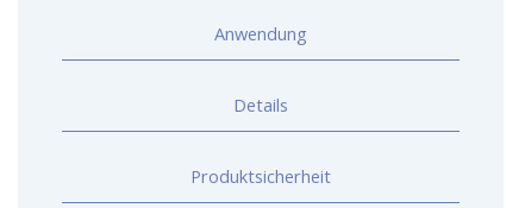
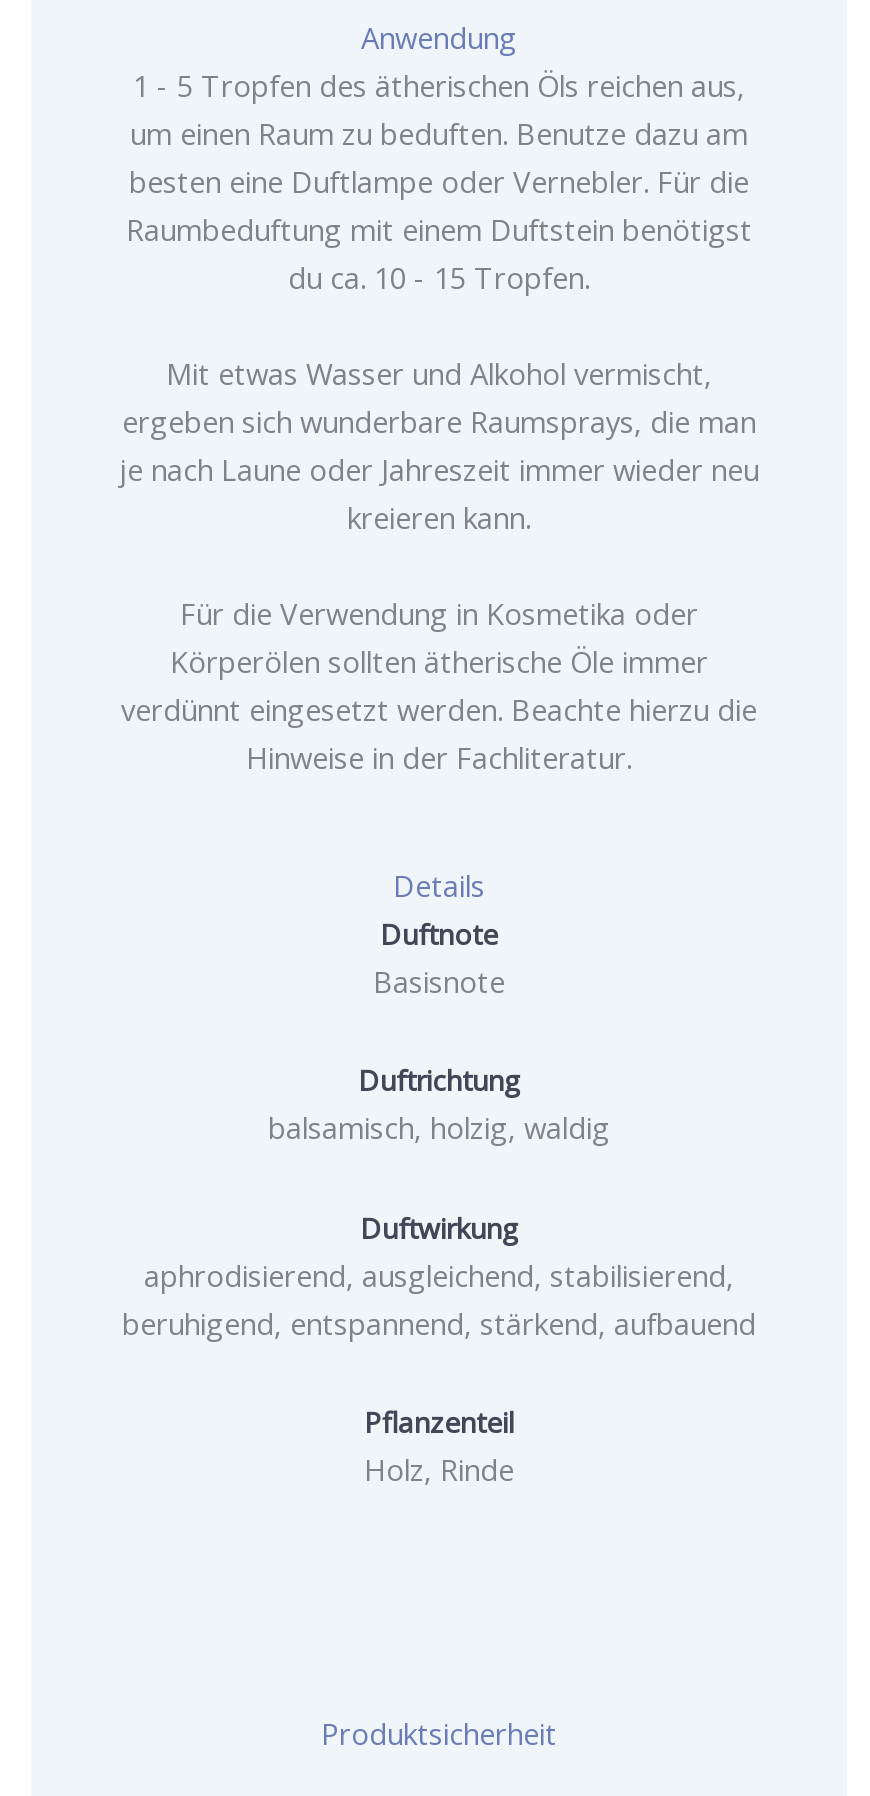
none -> [119,64,759,776] 1 - 5 Tropfen des ätherischen Öls reichen aus, | um einen Raum zu beduften. Benutze dazu am | besten eine Duftlampe oder Vernebler. Für die | Raumbeduftung mit einem Duftstein benötigst | du ca. 10 - 15 Tropfen. | Mit etwas Wasser und Alkohol vermischt, | ergeben sich wunderbare Raumsprays, die man | je nach Laune oder Jahreszeit immer wieder neu | kreieren kann. | Für die Verwendung in Kosmetika oder | Körperölen sollten ätherische Öle immer | verdünnt eingesetzt werden. Beachte hierzu die | Hinweise in der Fachliteratur.
none -> [122,914,756,1490] Duftnote | Basisnote | Duftrichtung | balsamisch, holzig, waldig | Duftwirkung | aphrodisierend, ausgleichend, stabilisierend, | beruhigend, entspannend, stärkend, aufbauend | Pflanzenteil | Holz, Rinde

